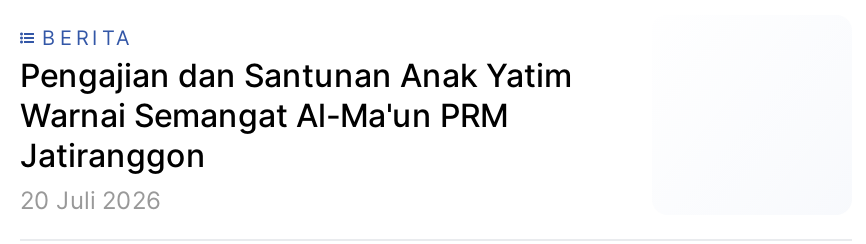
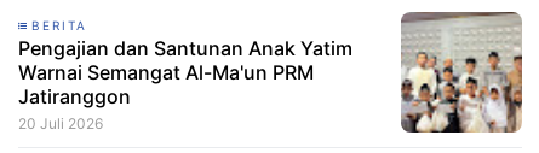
none -> [400,11,523,134] [image]

